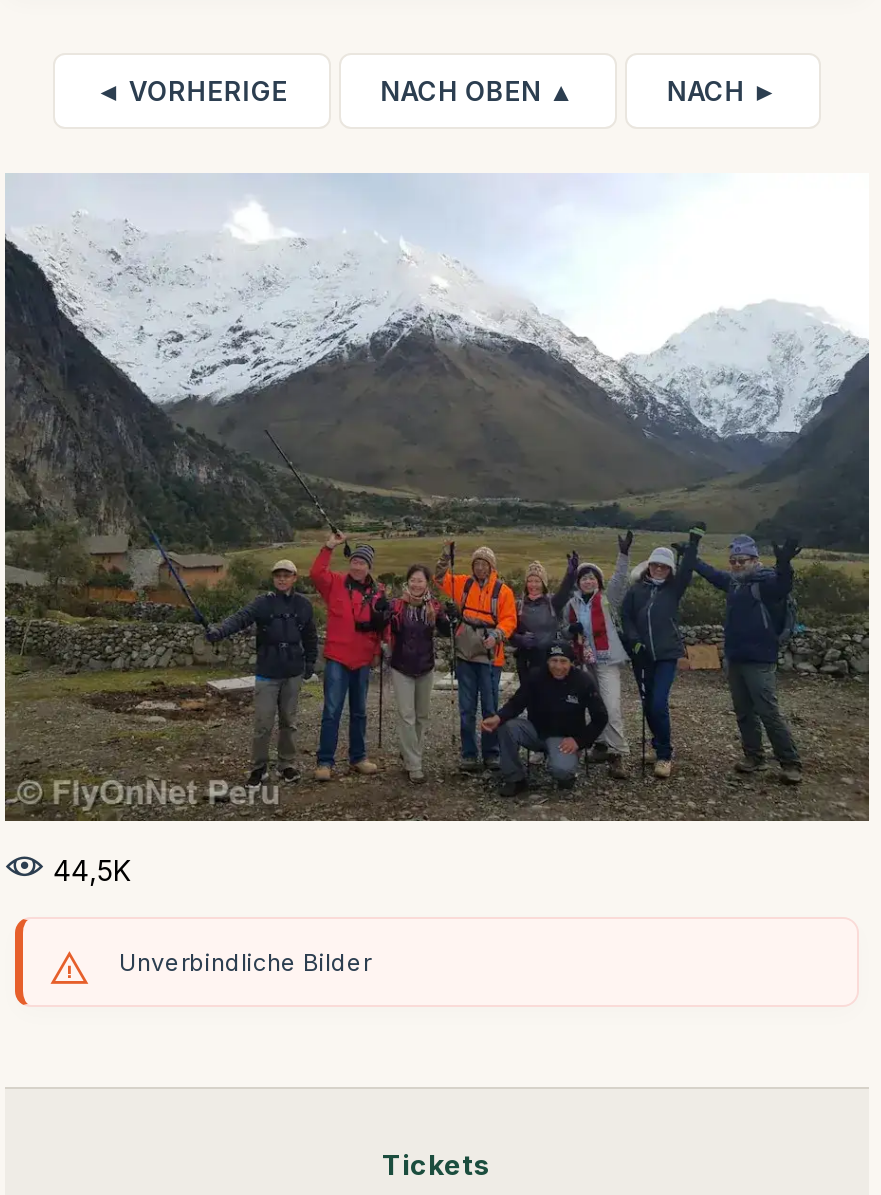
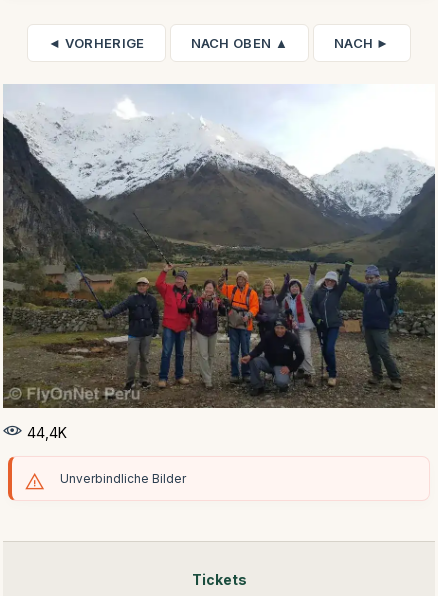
[45,853,131,887] 44,5K -> [23,424,67,441] 44,4K

